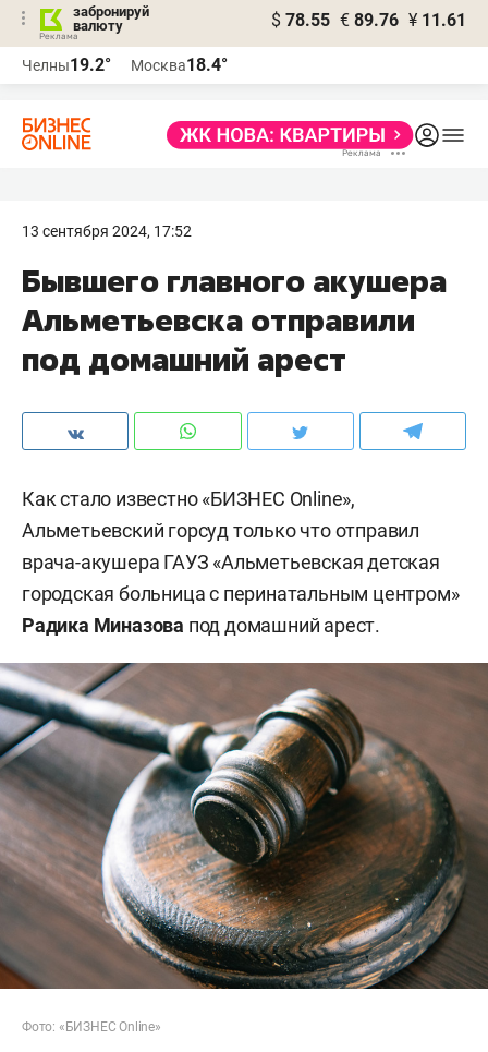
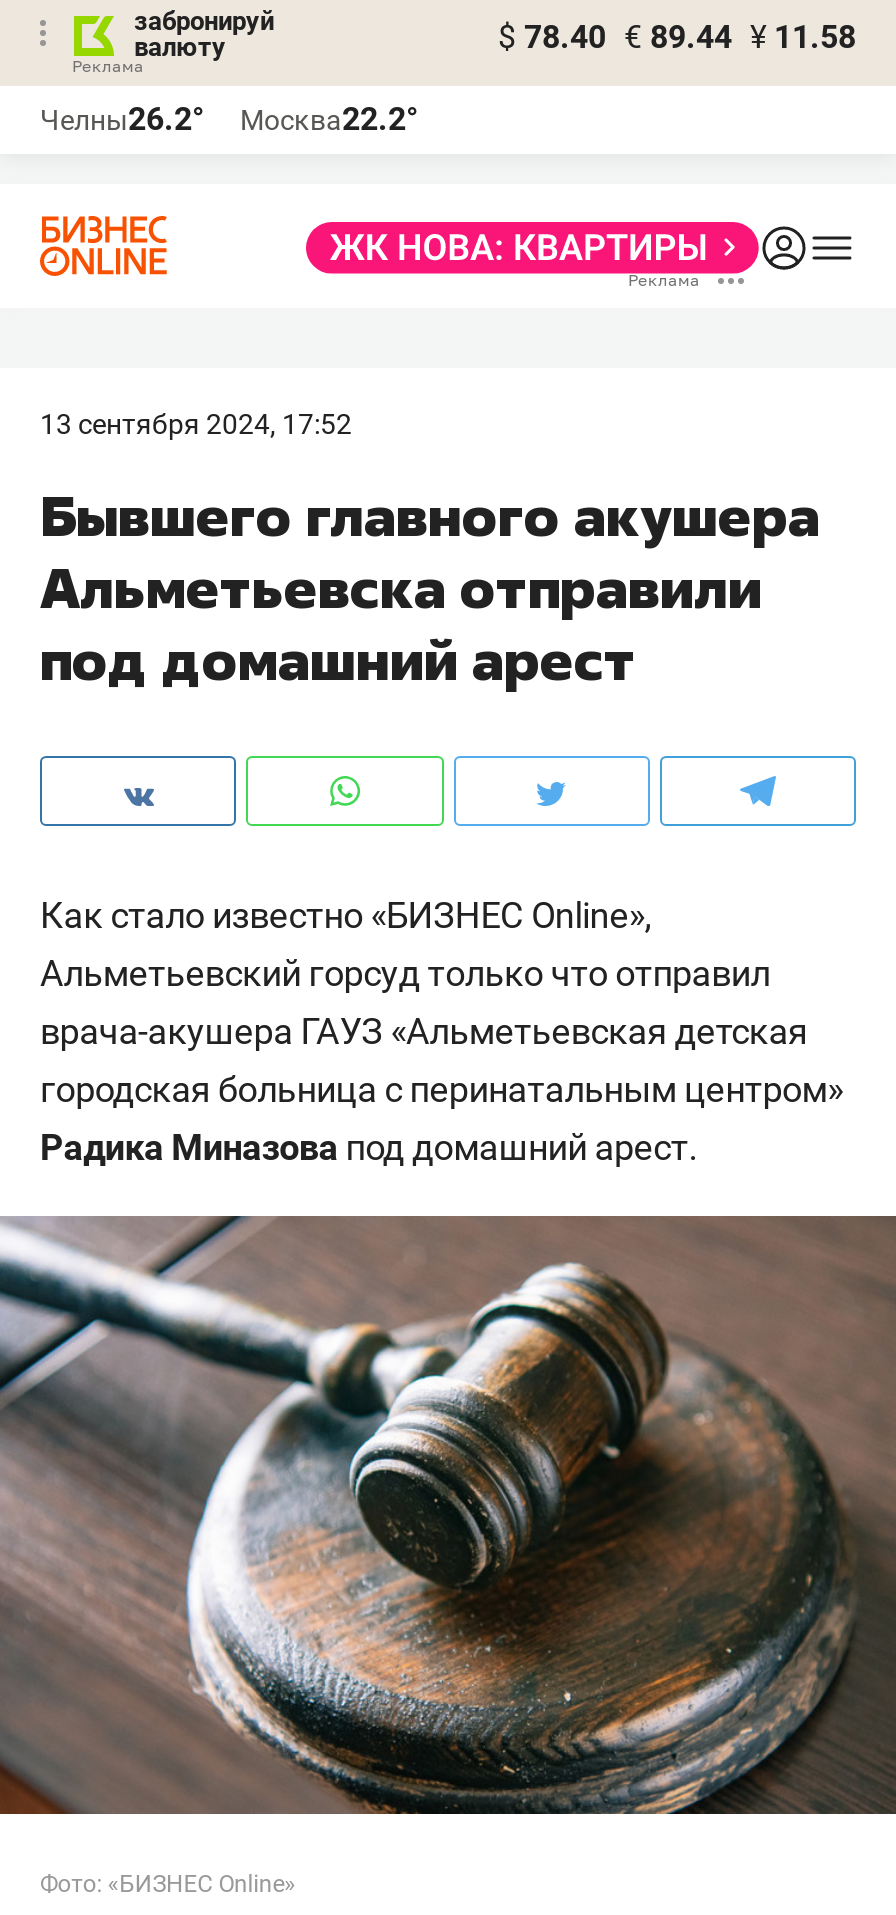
[271,10,466,31] $ 78.55 € 89.76 ¥ 11.61 -> [498,18,856,56] $ 78.40 € 89.44 ¥ 11.58
[22,55,111,75] Челны19.2° -> [40,100,204,138] Челны26.2°
[131,55,228,75] Москва18.4° -> [240,100,418,138] Москва22.2°

